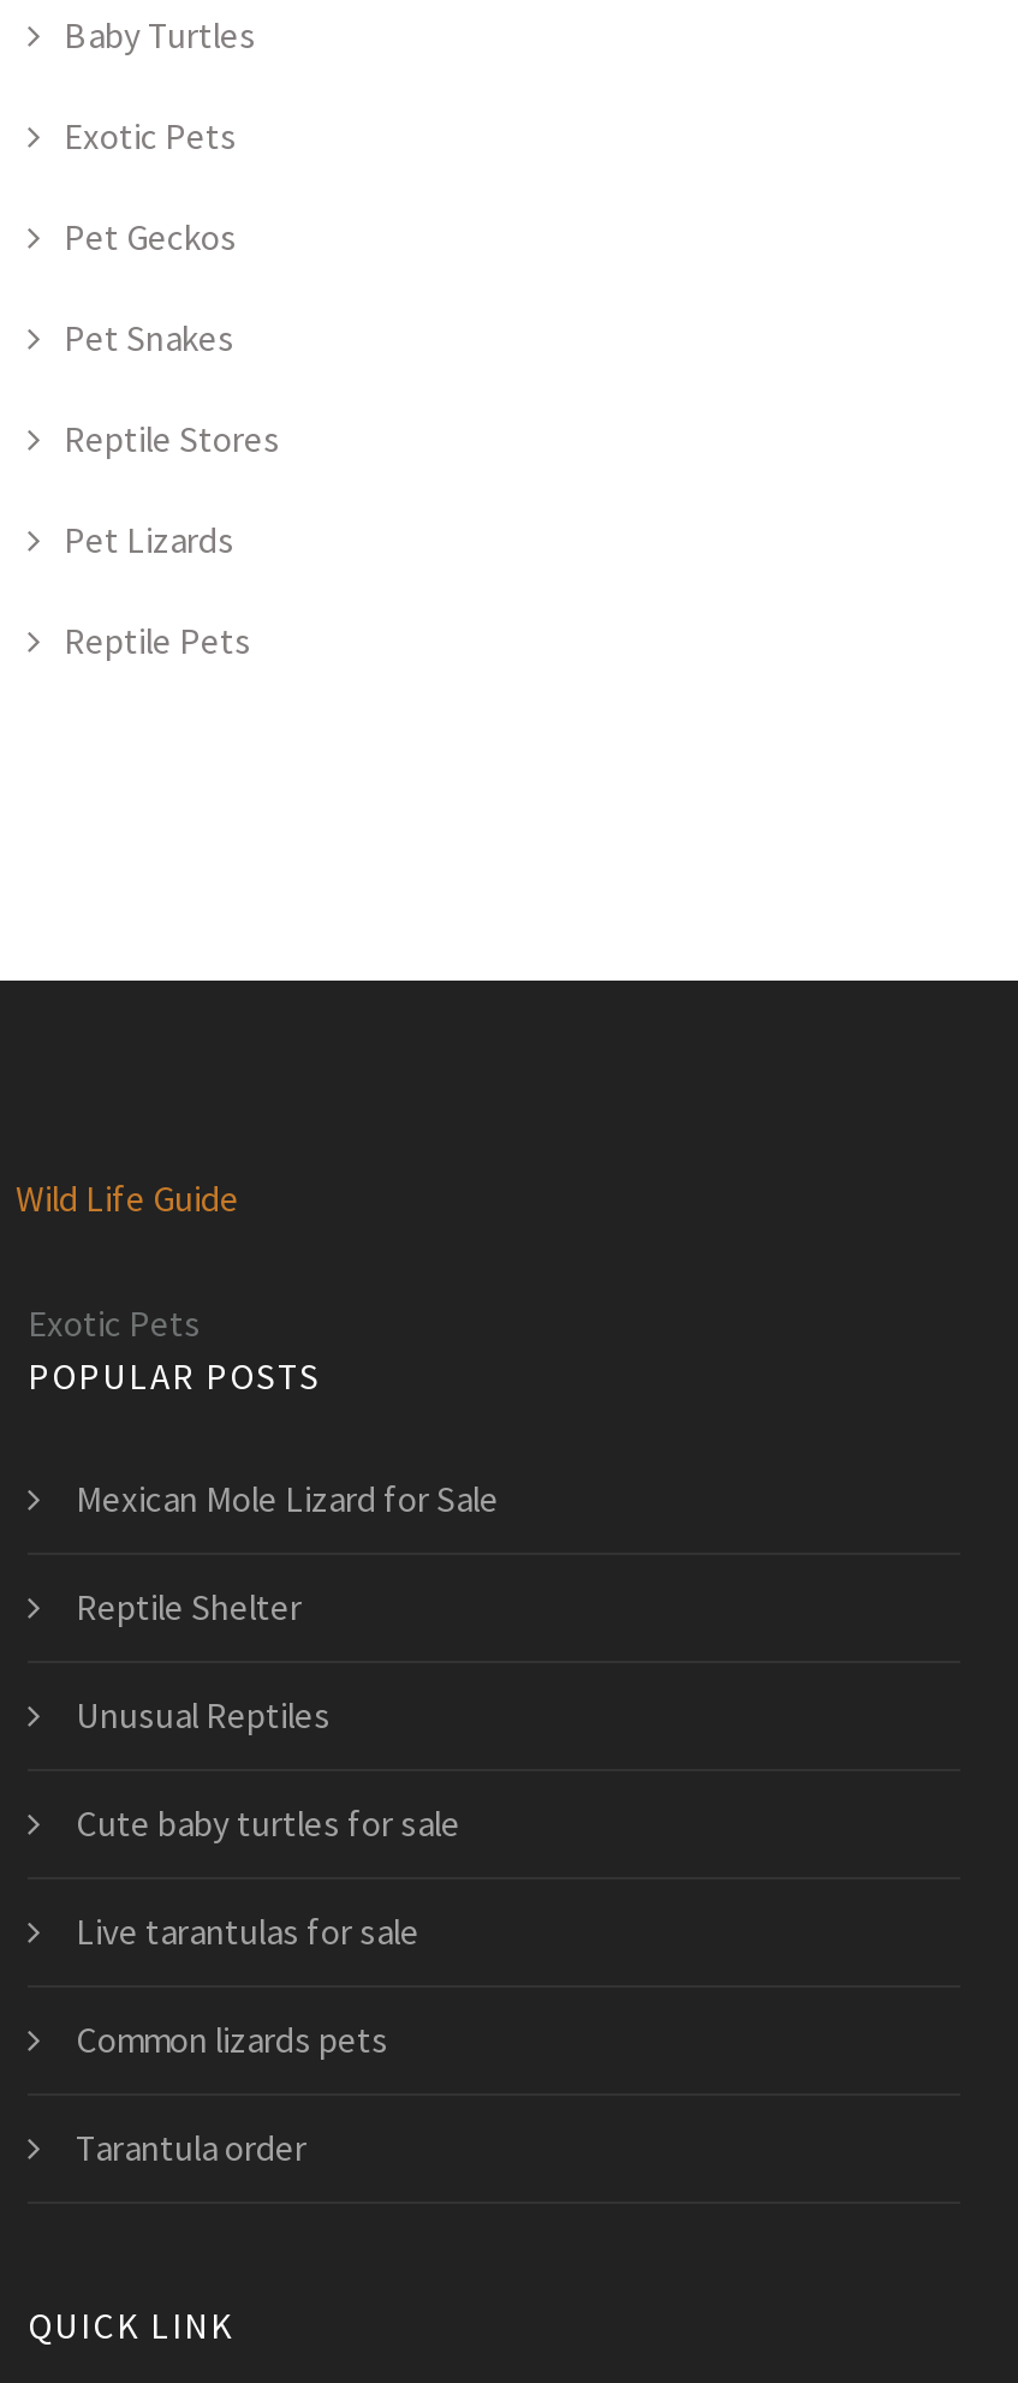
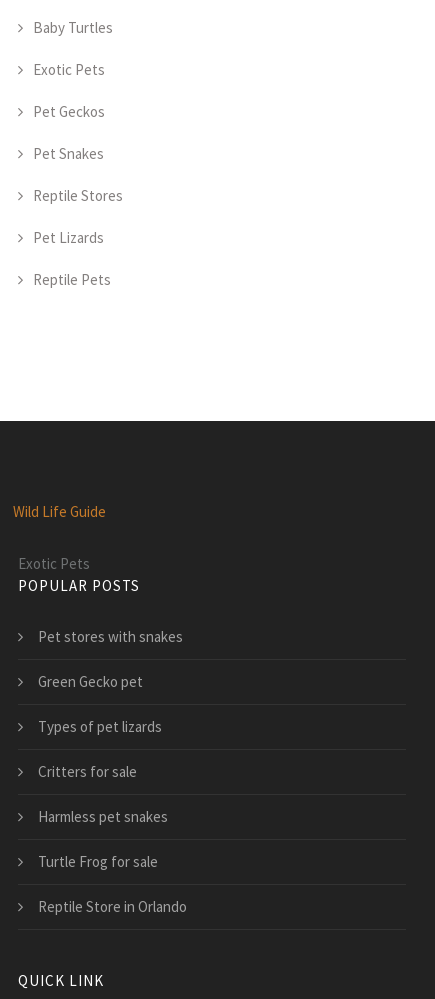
[76,1475,499,1520] Mexican Mole Lizard for Sale -> [38,626,183,645] Pet stores with snakes
[76,1583,302,1628] Reptile Shelter -> [38,671,143,690] Green Gecko pet
[76,1691,331,1736] Unusual Reptiles -> [38,716,162,735] Types of pet lizards
[76,1799,460,1845] Cute baby turtles for sale -> [38,761,137,780] Critters for sale
[76,1907,419,1953] Live tarantulas for sale -> [38,806,168,825] Harmless pet snakes
[76,2015,388,2061] Common lizards pets -> [38,851,158,870] Turtle Frog for sale
[76,2123,306,2169] Tarantula order -> [38,896,187,915] Reptile Store in Orlando

